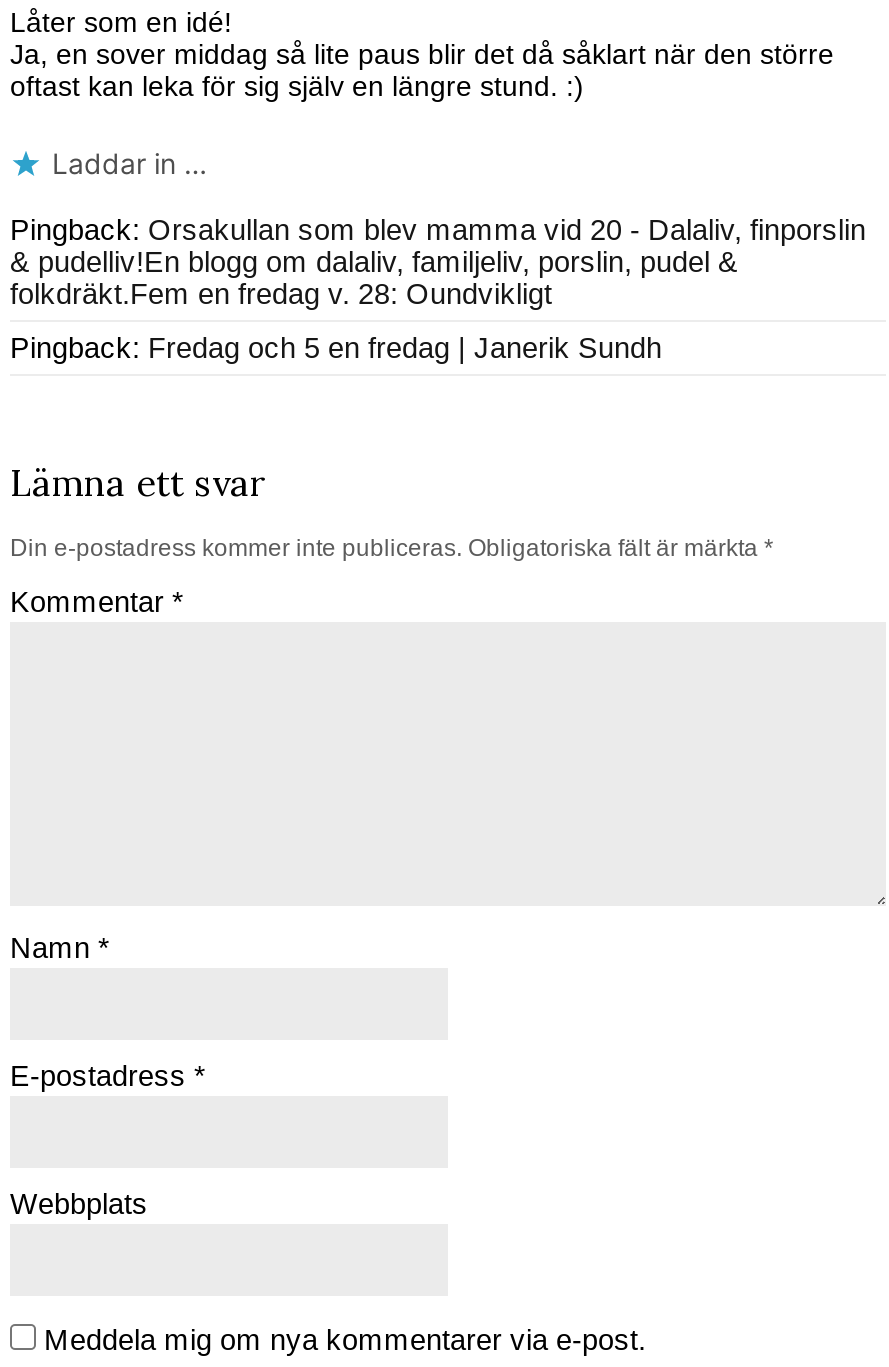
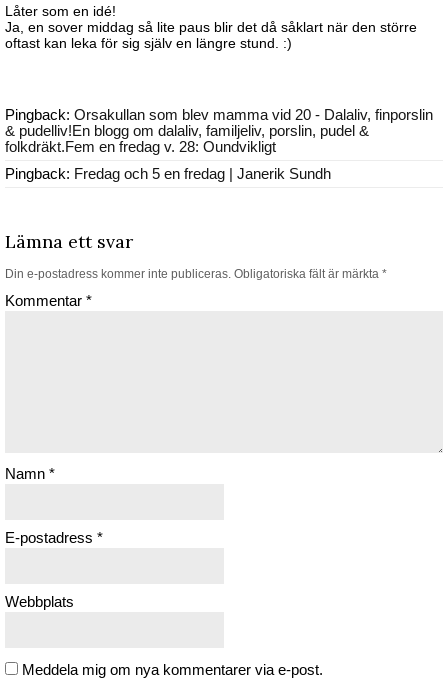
[52,146,208,180] Laddar in … -> none

